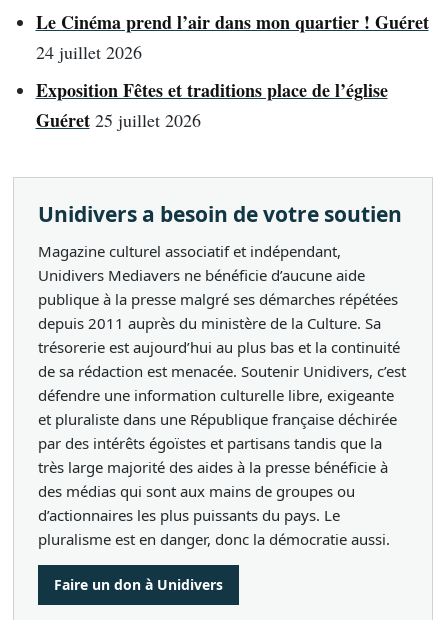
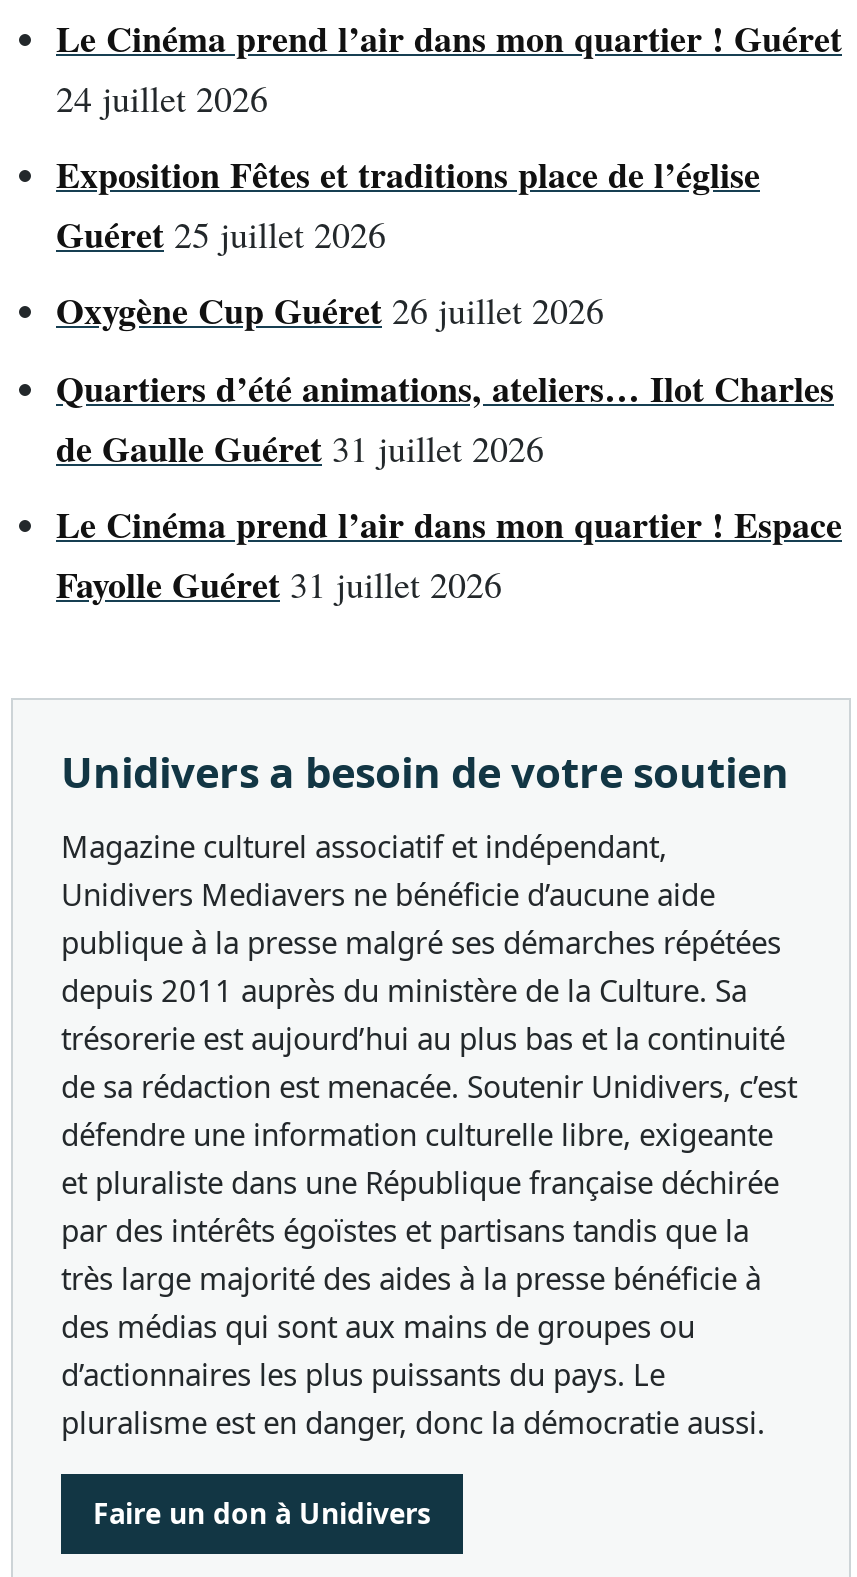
none -> [56,285,842,609] Oxygène Cup Guéret 26 juillet 2026 | Quartiers d’été animations, ateliers… Ilot Charles | de Gaulle Guéret 31 juillet 2026 | Le Cinéma prend l’air dans mon quartier ! Espace | Fayolle Guéret 31 juillet 2026

